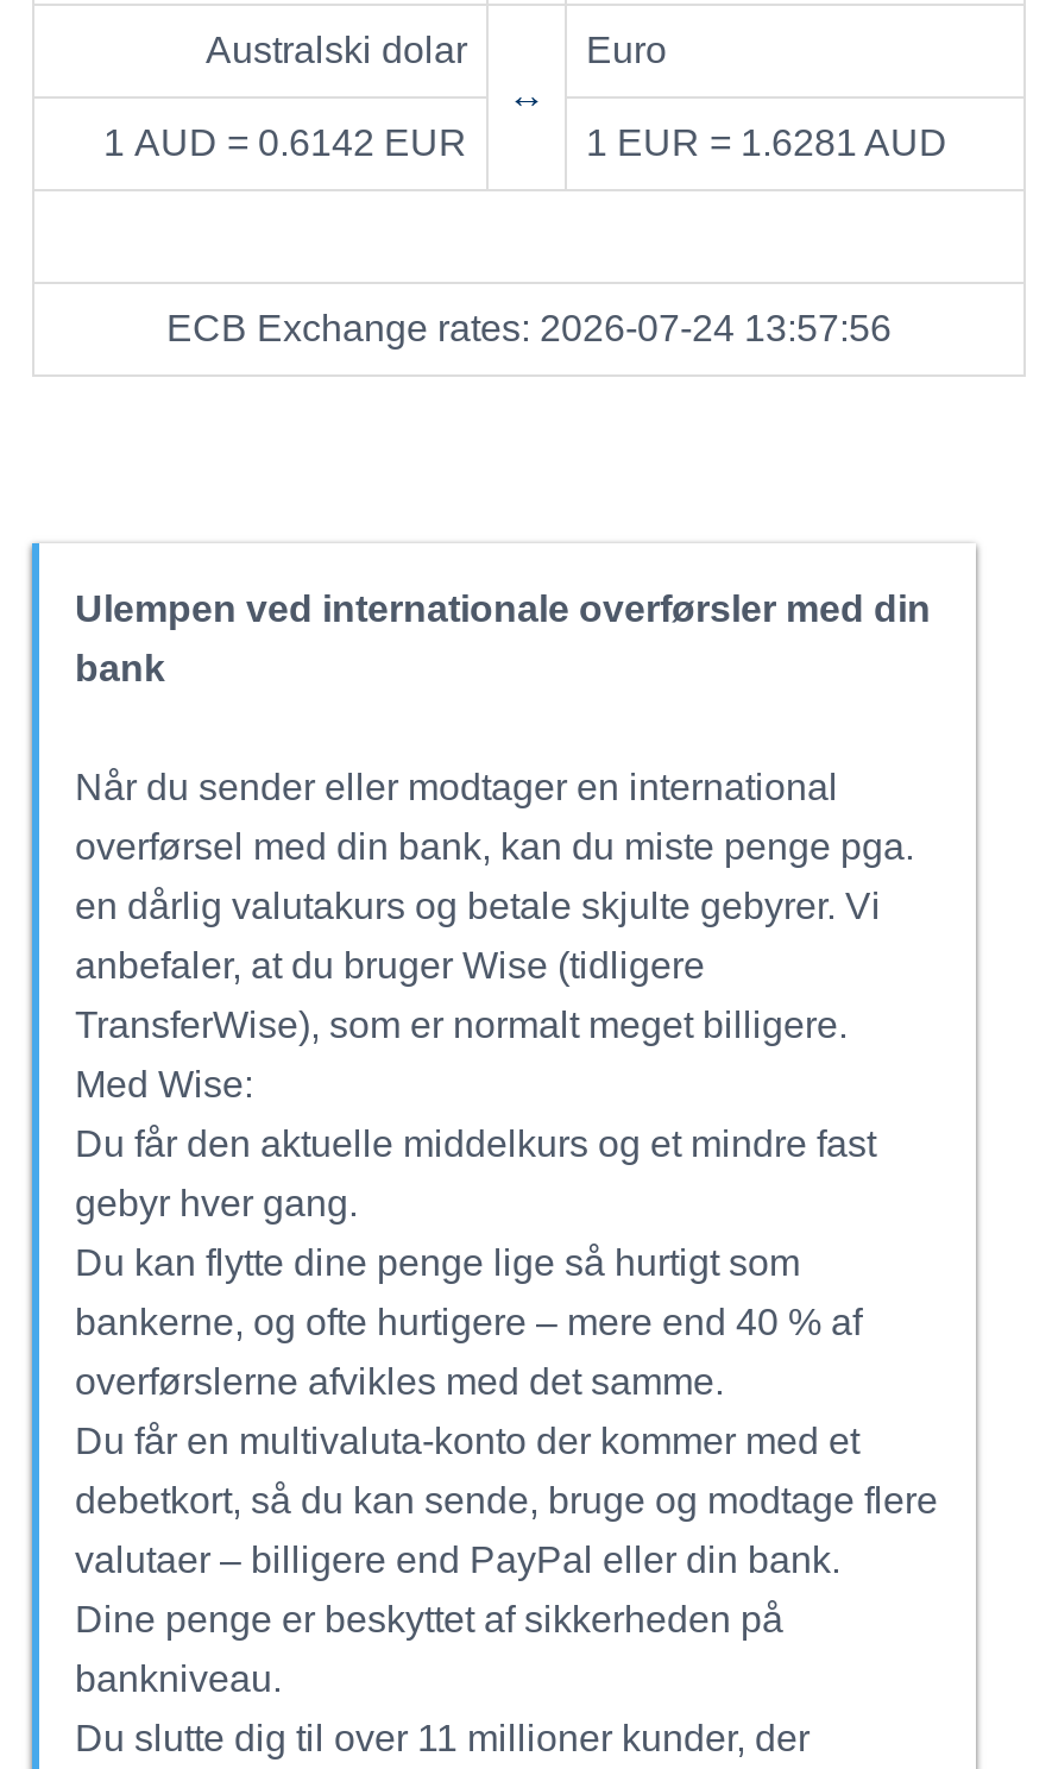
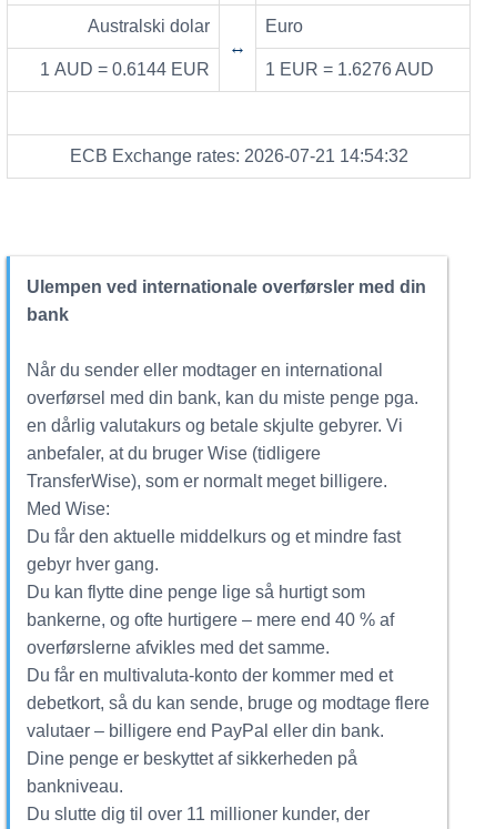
[103,122,467,163] 1 AUD = 0.6142 EUR -> [40,60,210,79] 1 AUD = 0.6144 EUR
[586,122,947,163] 1 EUR = 1.6281 AUD -> [265,60,434,79] 1 EUR = 1.6276 AUD
[166,308,892,348] ECB Exchange rates: 2026-07-24 13:57:56 -> [69,146,408,165] ECB Exchange rates: 2026-07-21 14:54:32

